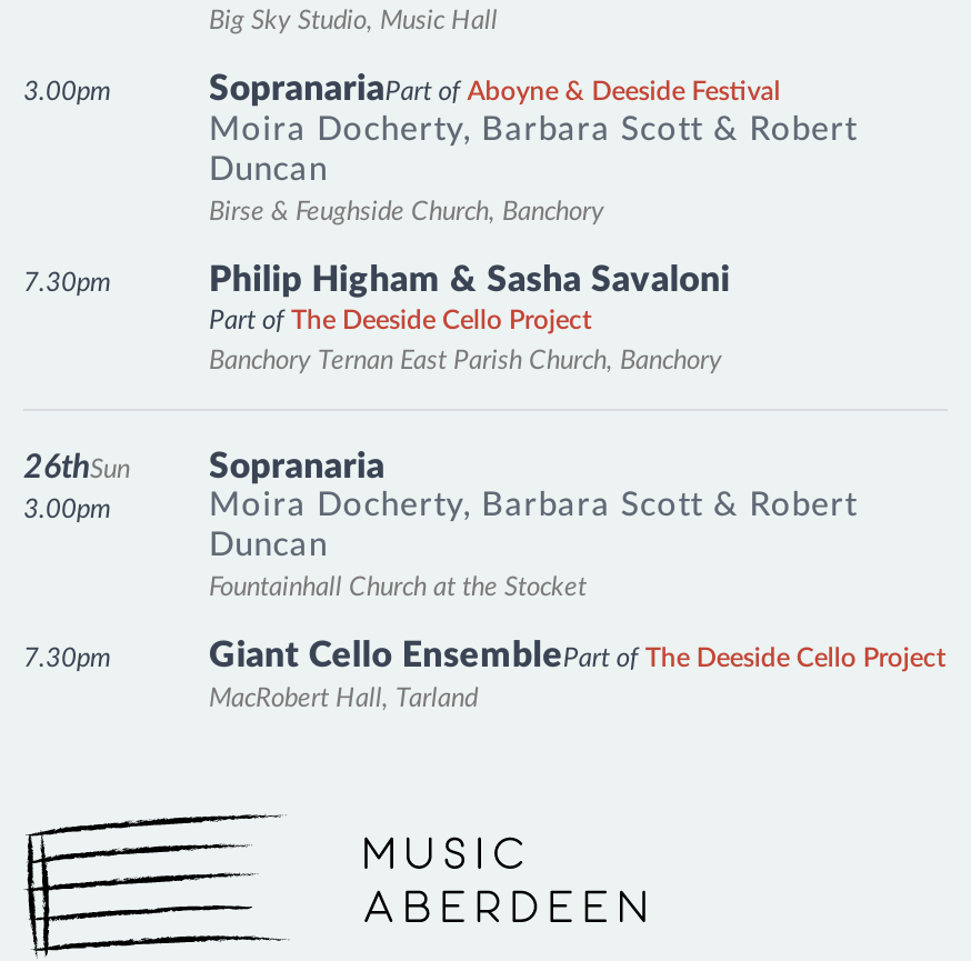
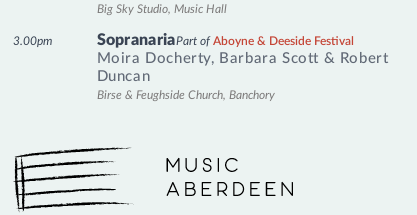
[23,270,110,296] 7.30pm -> none
[209,263,730,374] Philip Higham & Sasha Savaloni | Part of The Deeside Cello Project | Banchory Ternan East Parish Church, Banchory -> none
[23,452,130,523] Sun | 26th | 3.00pm -> none
[209,450,857,601] Sopranaria | Moira Docherty, Barbara Scott & Robert | Duncan | Fountainhall Church at the Stocket -> none
[23,645,110,672] 7.30pm -> none
[209,639,945,712] Giant Cello EnsemblePart ofThe Deeside Cello Project | MacRobert Hall, Tarland -> none

